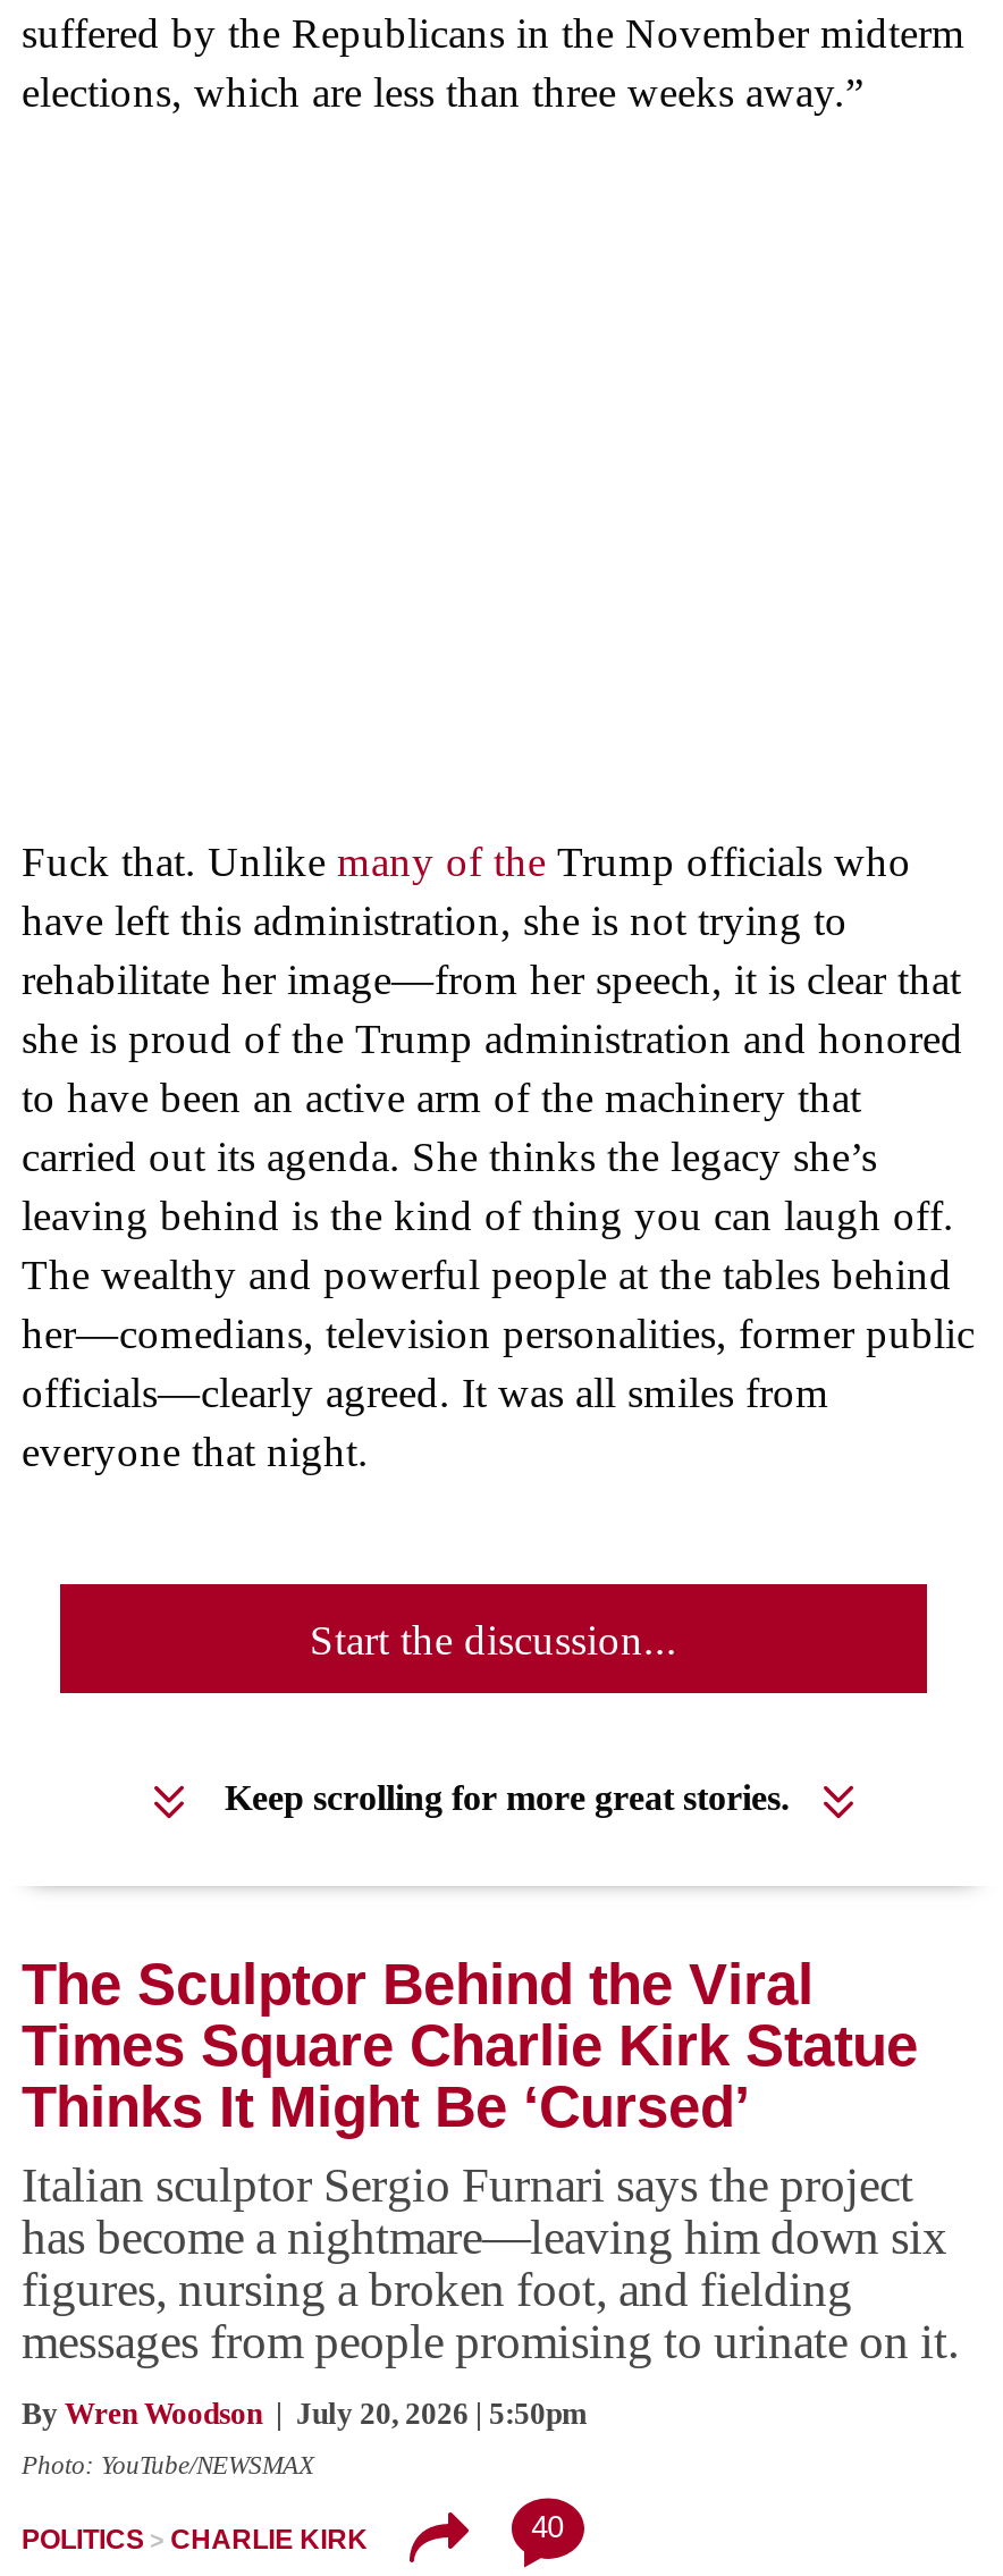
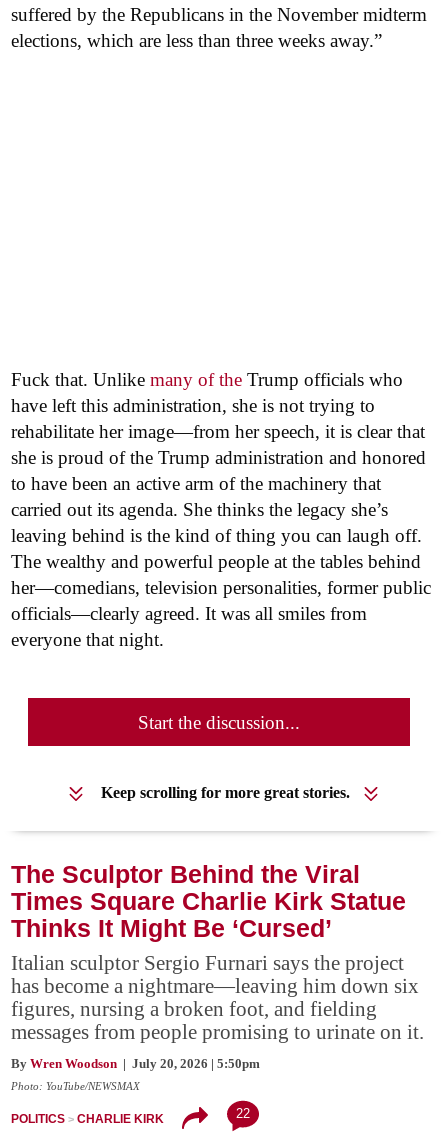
[531,2511,563,2545] 40 -> [236,1106,250,1121] 22

